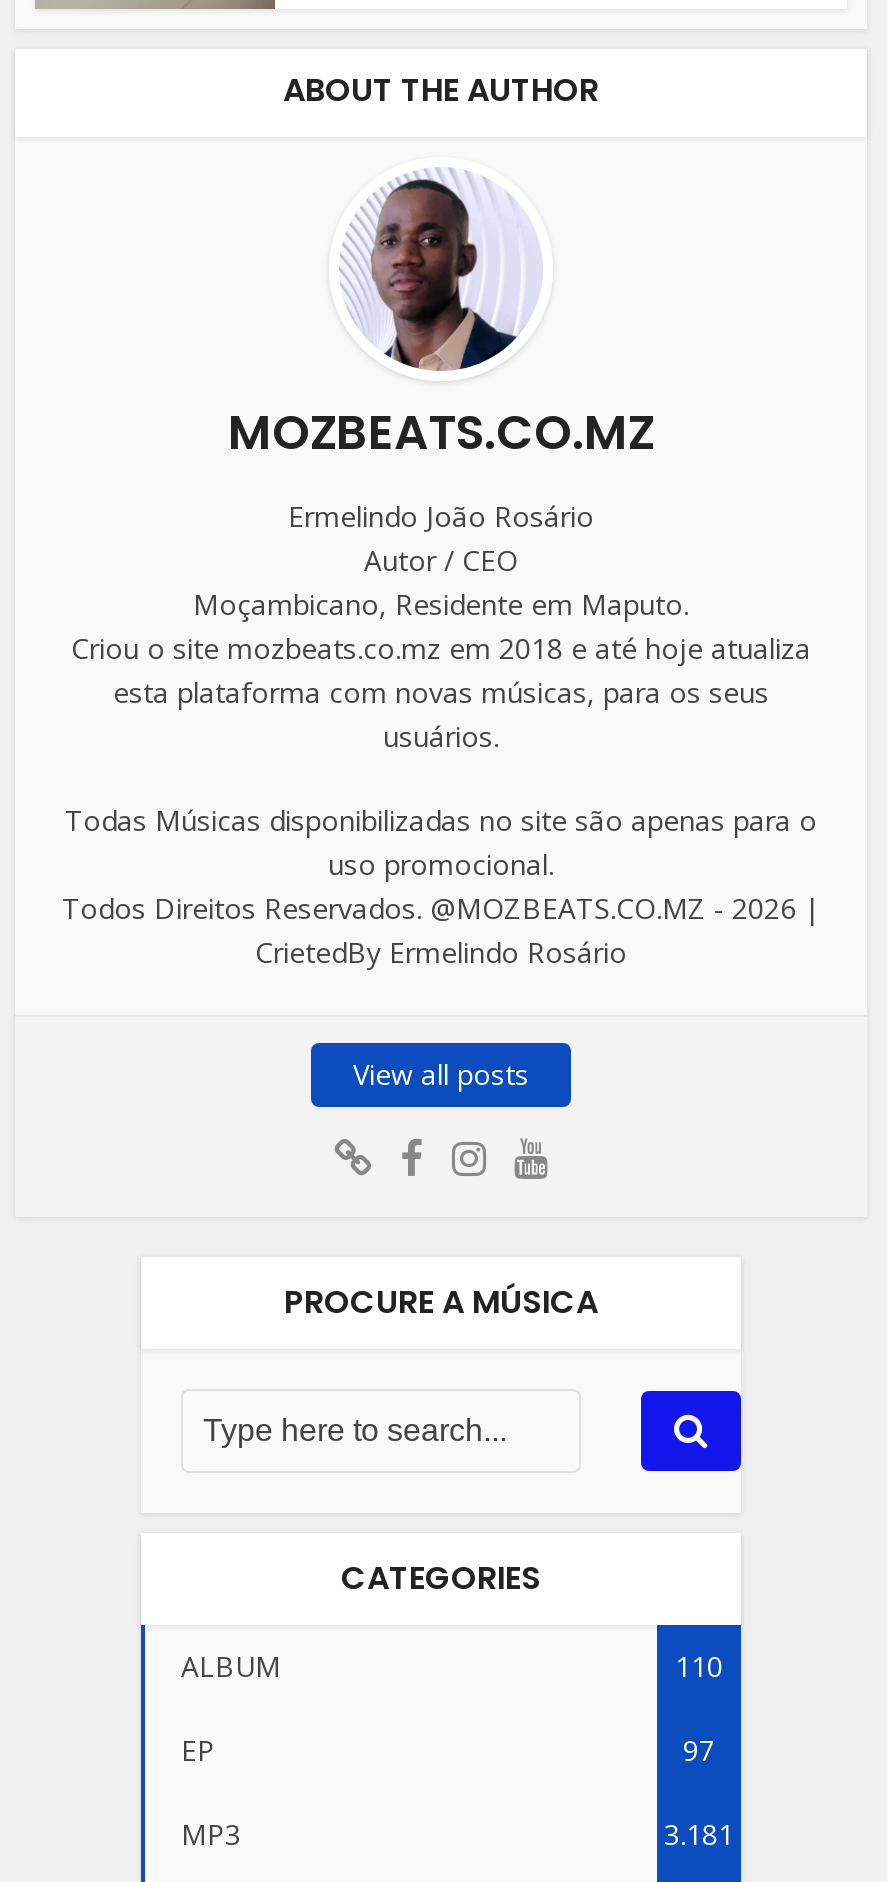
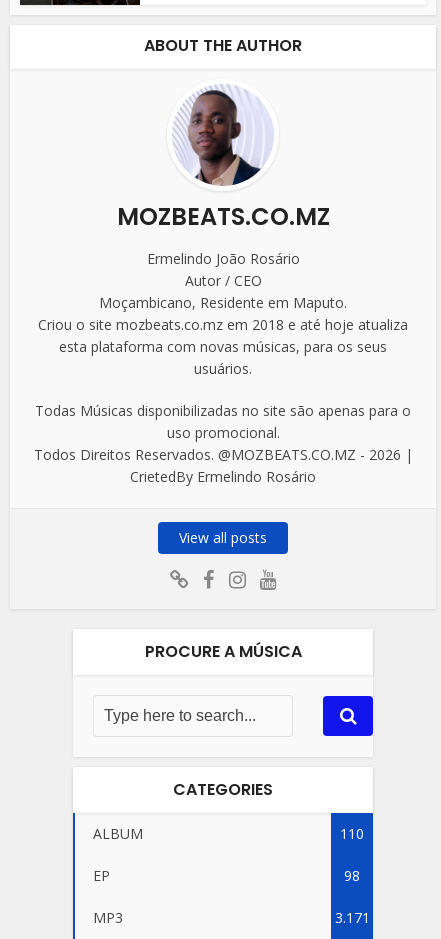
[683,1731,715,1769] 97 -> [344,865,360,884] 98
[664,1815,734,1853] 3.181 -> [334,907,369,926] 3.171

